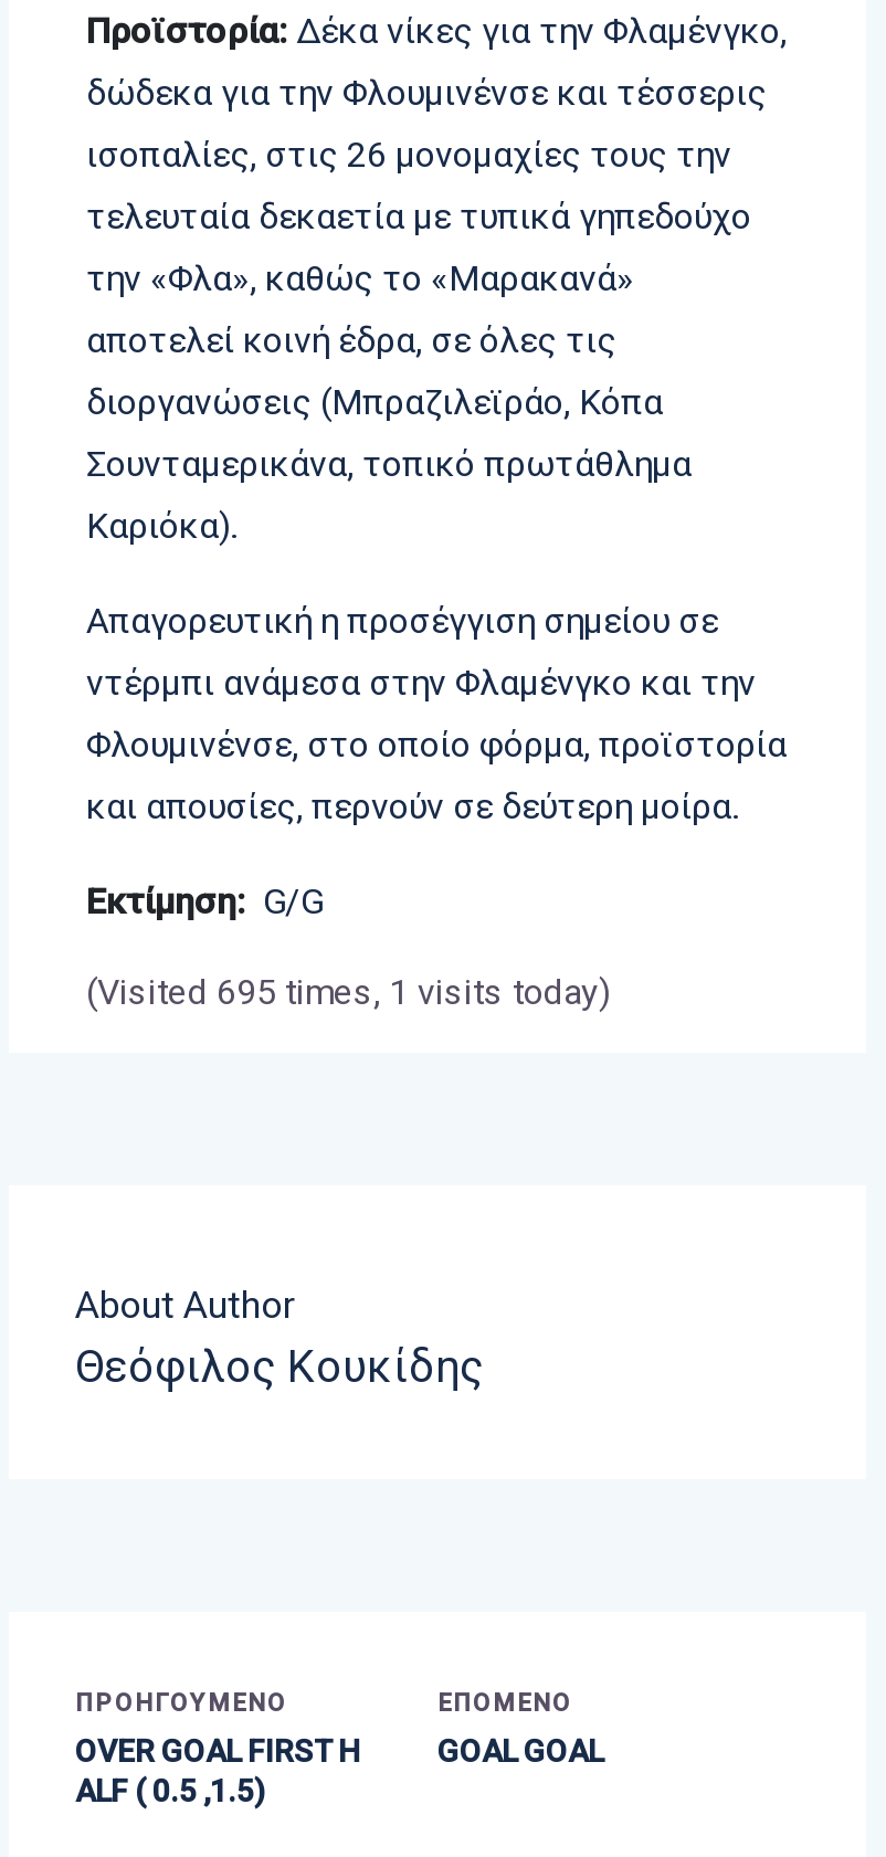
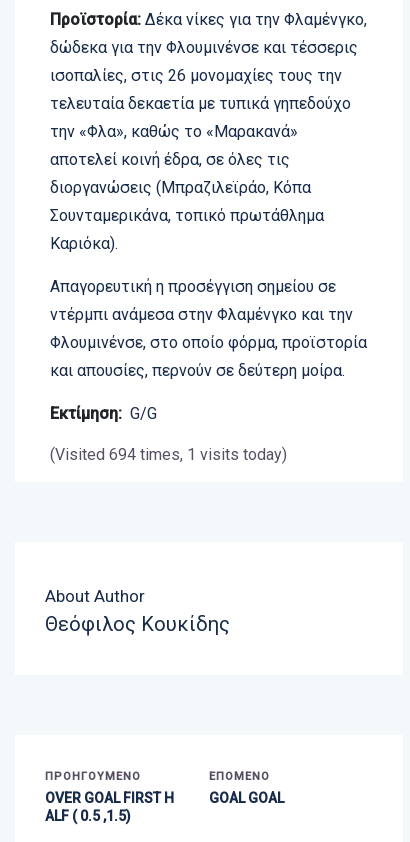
[86,970,610,1012] (Visited 695 times, 1 visits today) -> [50,445,287,464] (Visited 694 times, 1 visits today)

